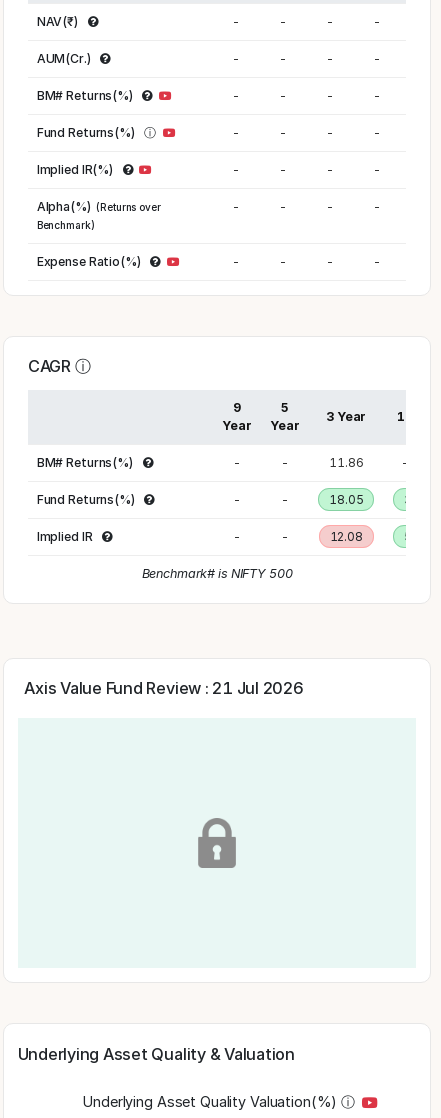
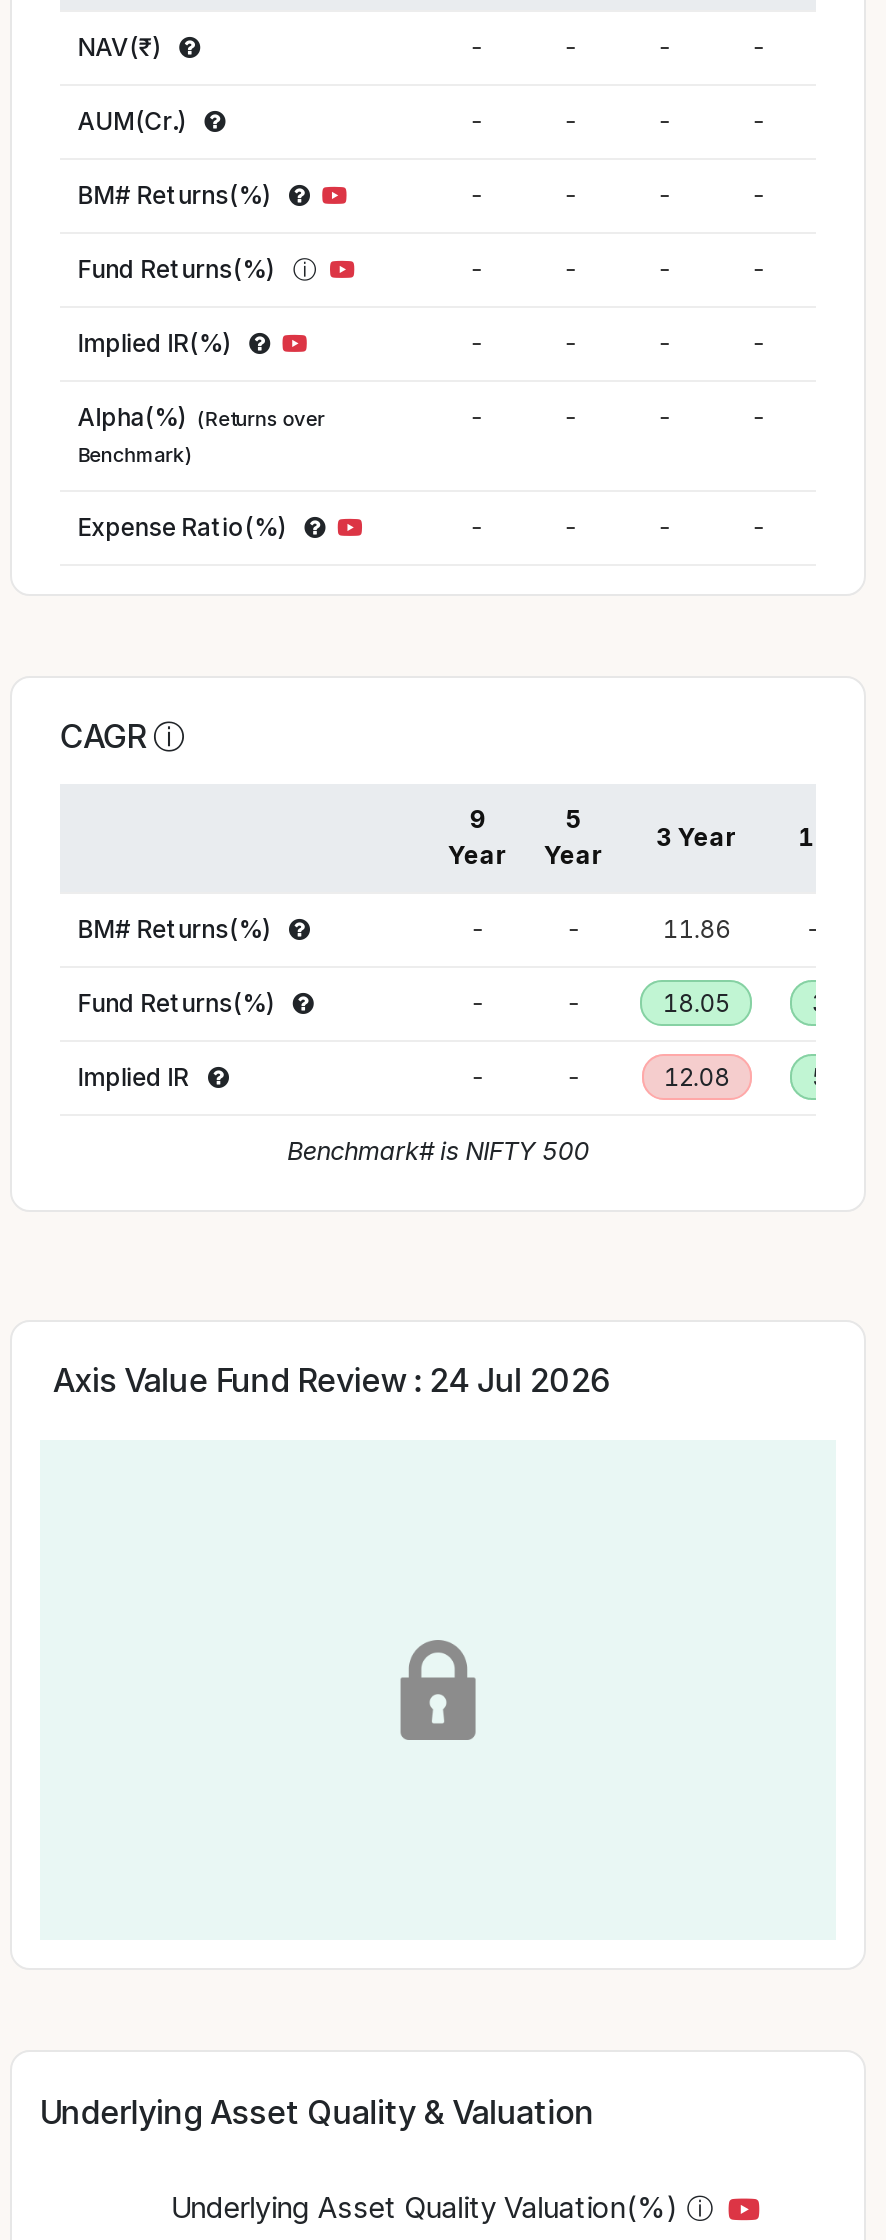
[24,678,304,698] Axis Value Fund Review : 21 Jul 2026 -> [53,1360,611,1400] Axis Value Fund Review : 24 Jul 2026

